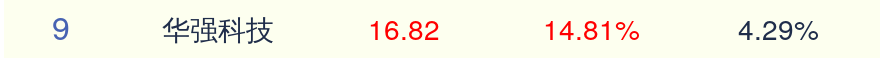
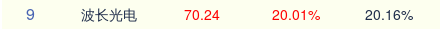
[162,9,818,49] 华强科技 | 16.82 | 14.81% | 4.29% -> [81,4,413,24] 波长光电 | 70.24 | 20.01% | 20.16%

